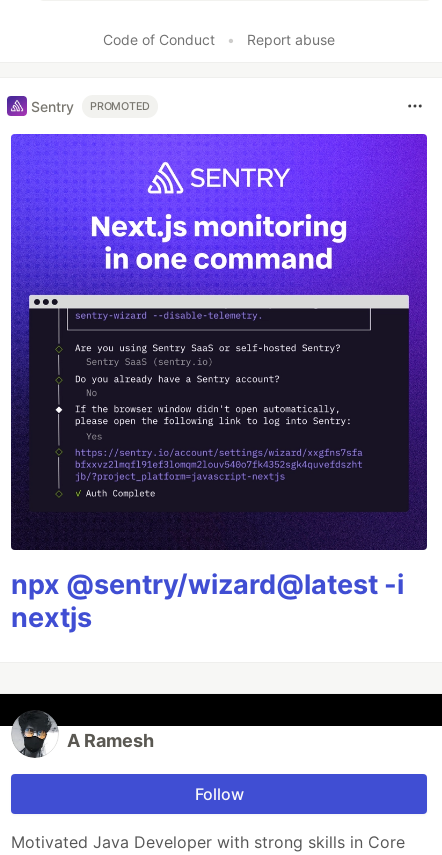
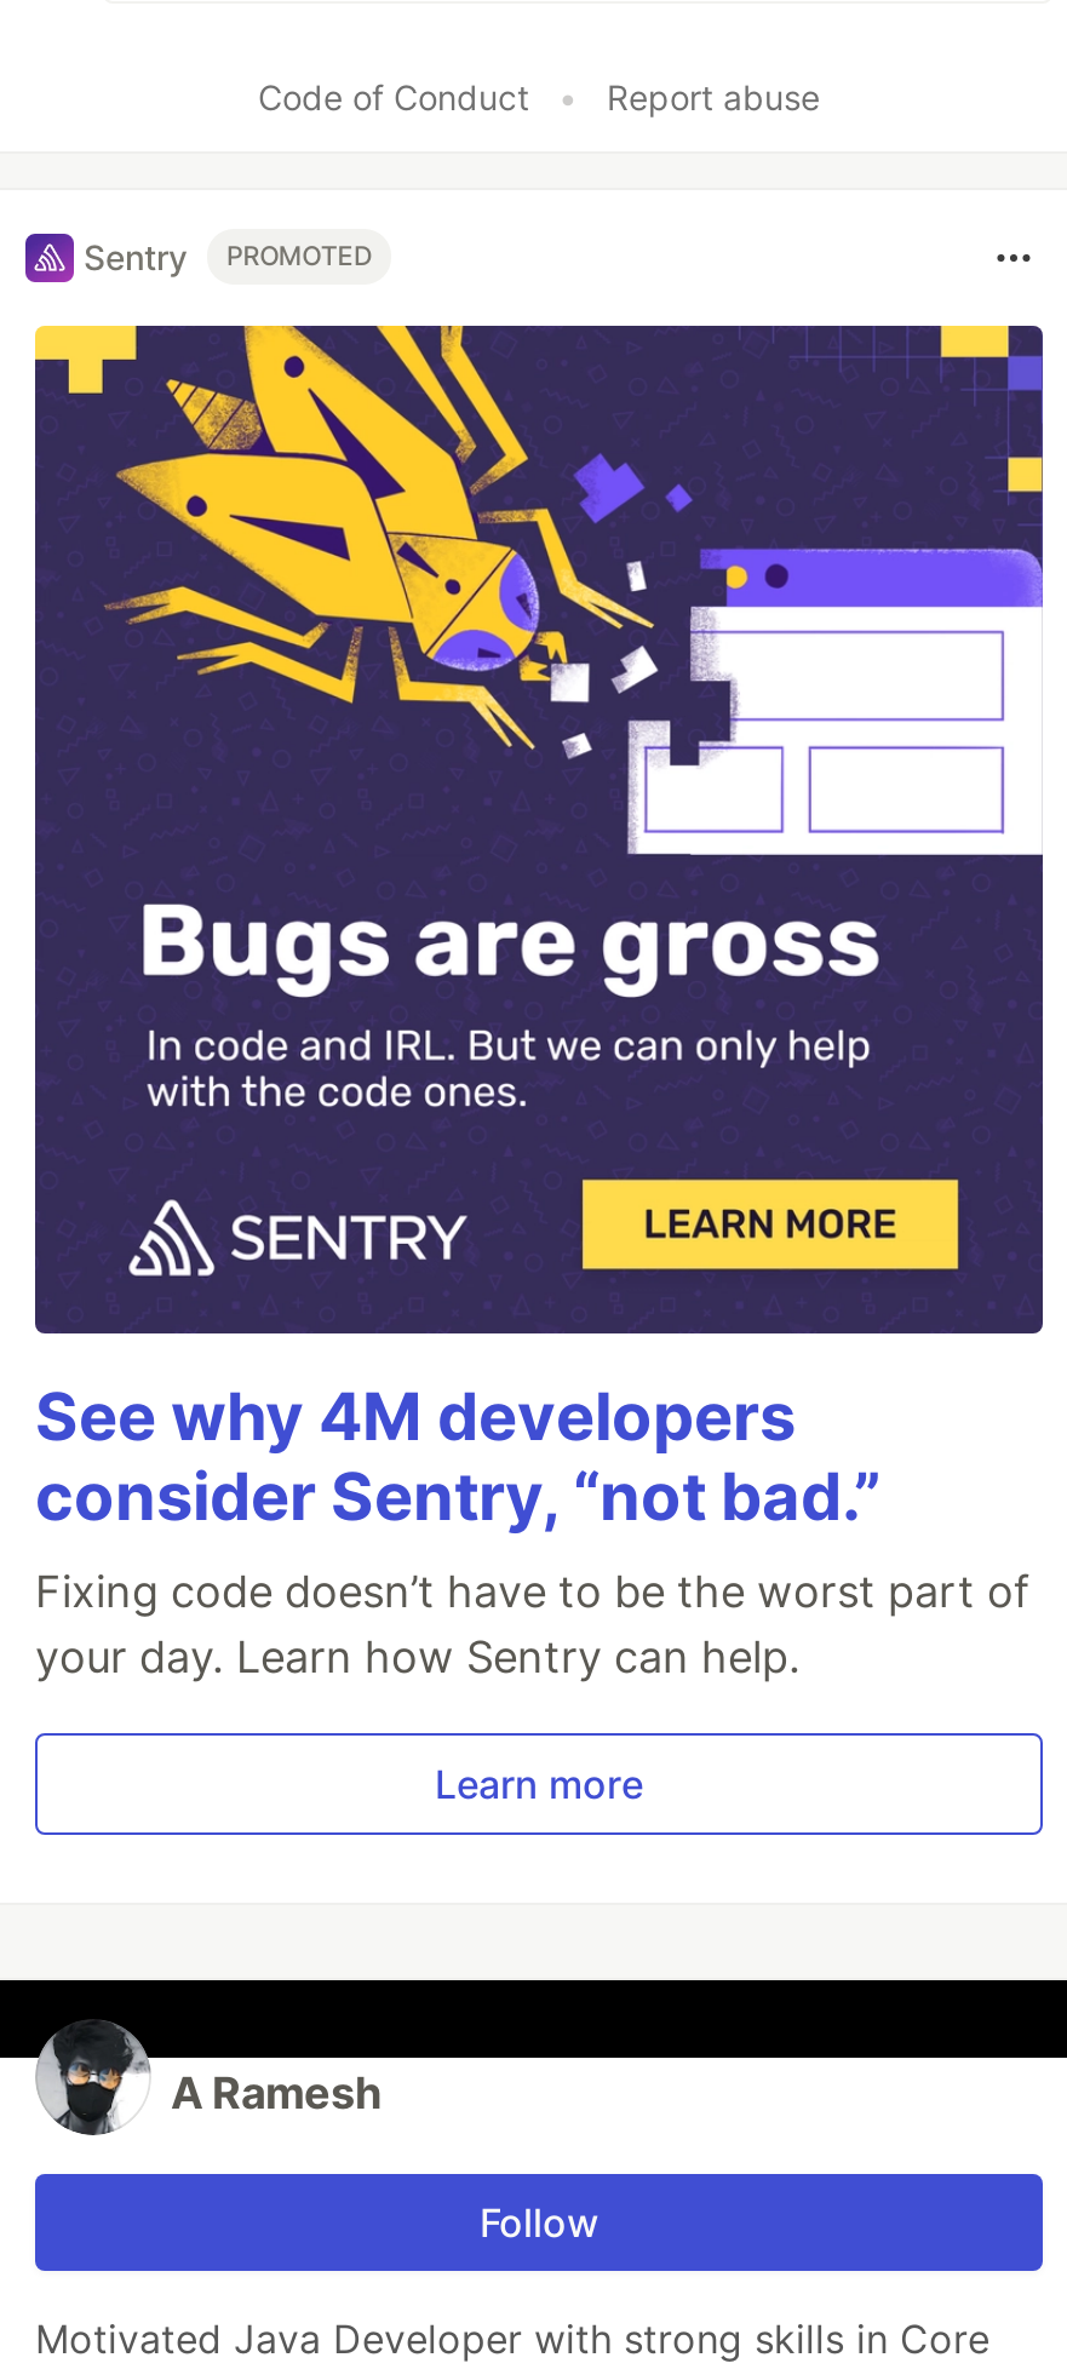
[10,133,428,516] [image] -> [33,322,1045,1335] [image]
[11,568,404,634] npx @sentry/wizard@latest -i | nextjs -> [35,1376,1031,1807] See why 4M developers | consider Sentry, “not bad.” | Fixing code doesn’t have to be the worst part of | your day. Learn how Sentry can help. | Learn more

